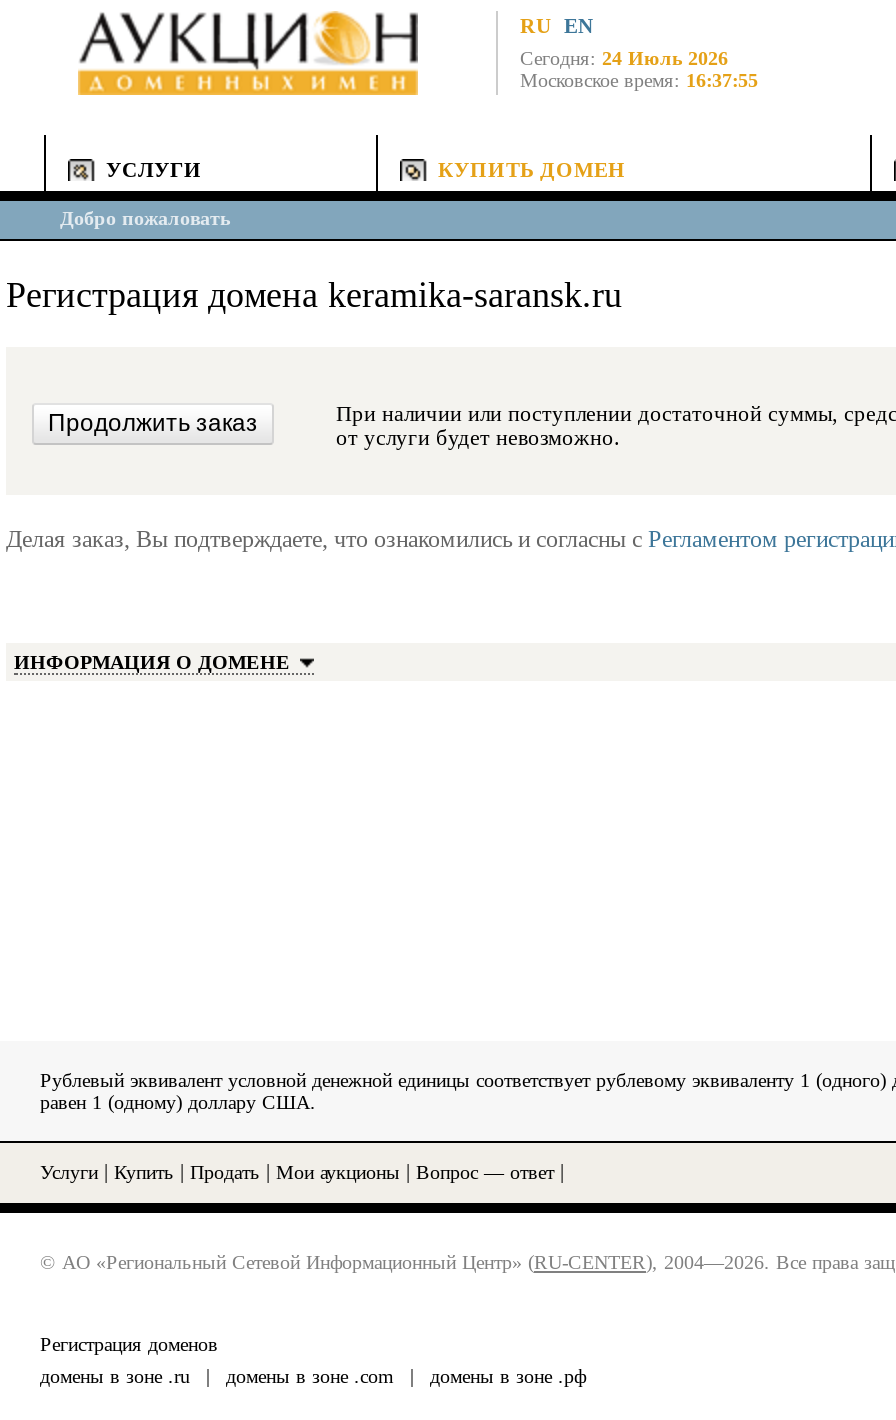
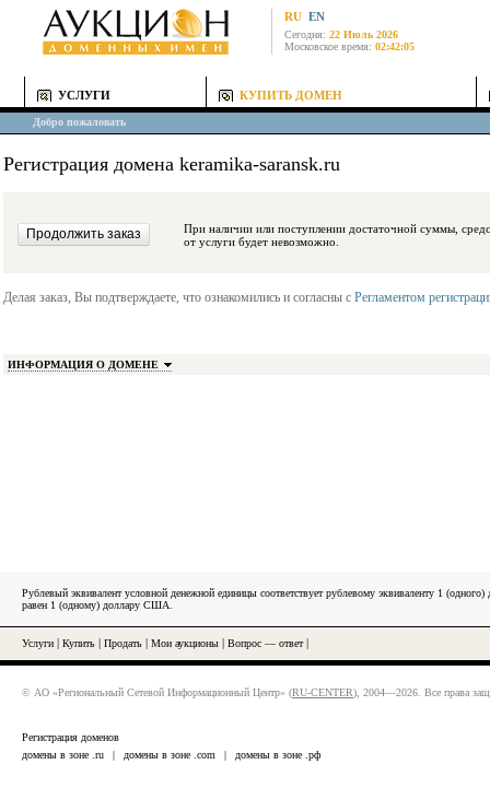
[520,47,728,69] Сегодня: 24 Июль 2026 -> [284,28,398,40] Сегодня: 22 Июль 2026
[520,69,758,91] Московское время: 16:37:55 -> [284,40,415,52] Московское время: 02:42:05

